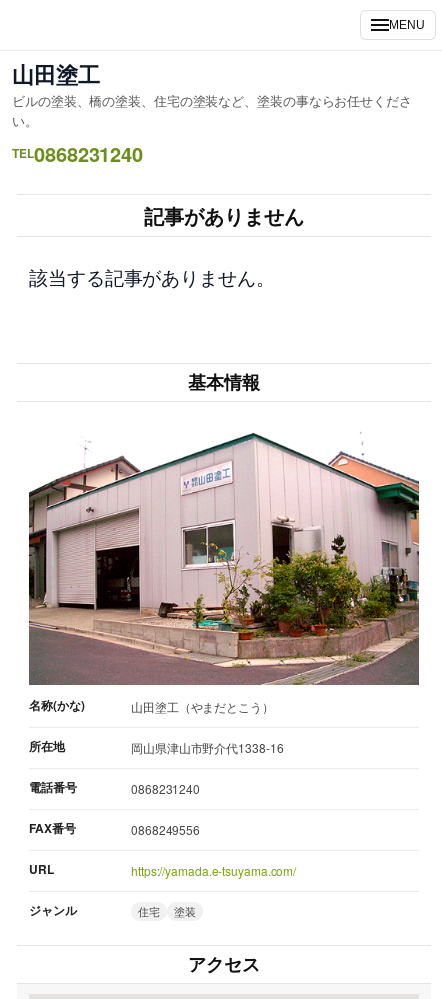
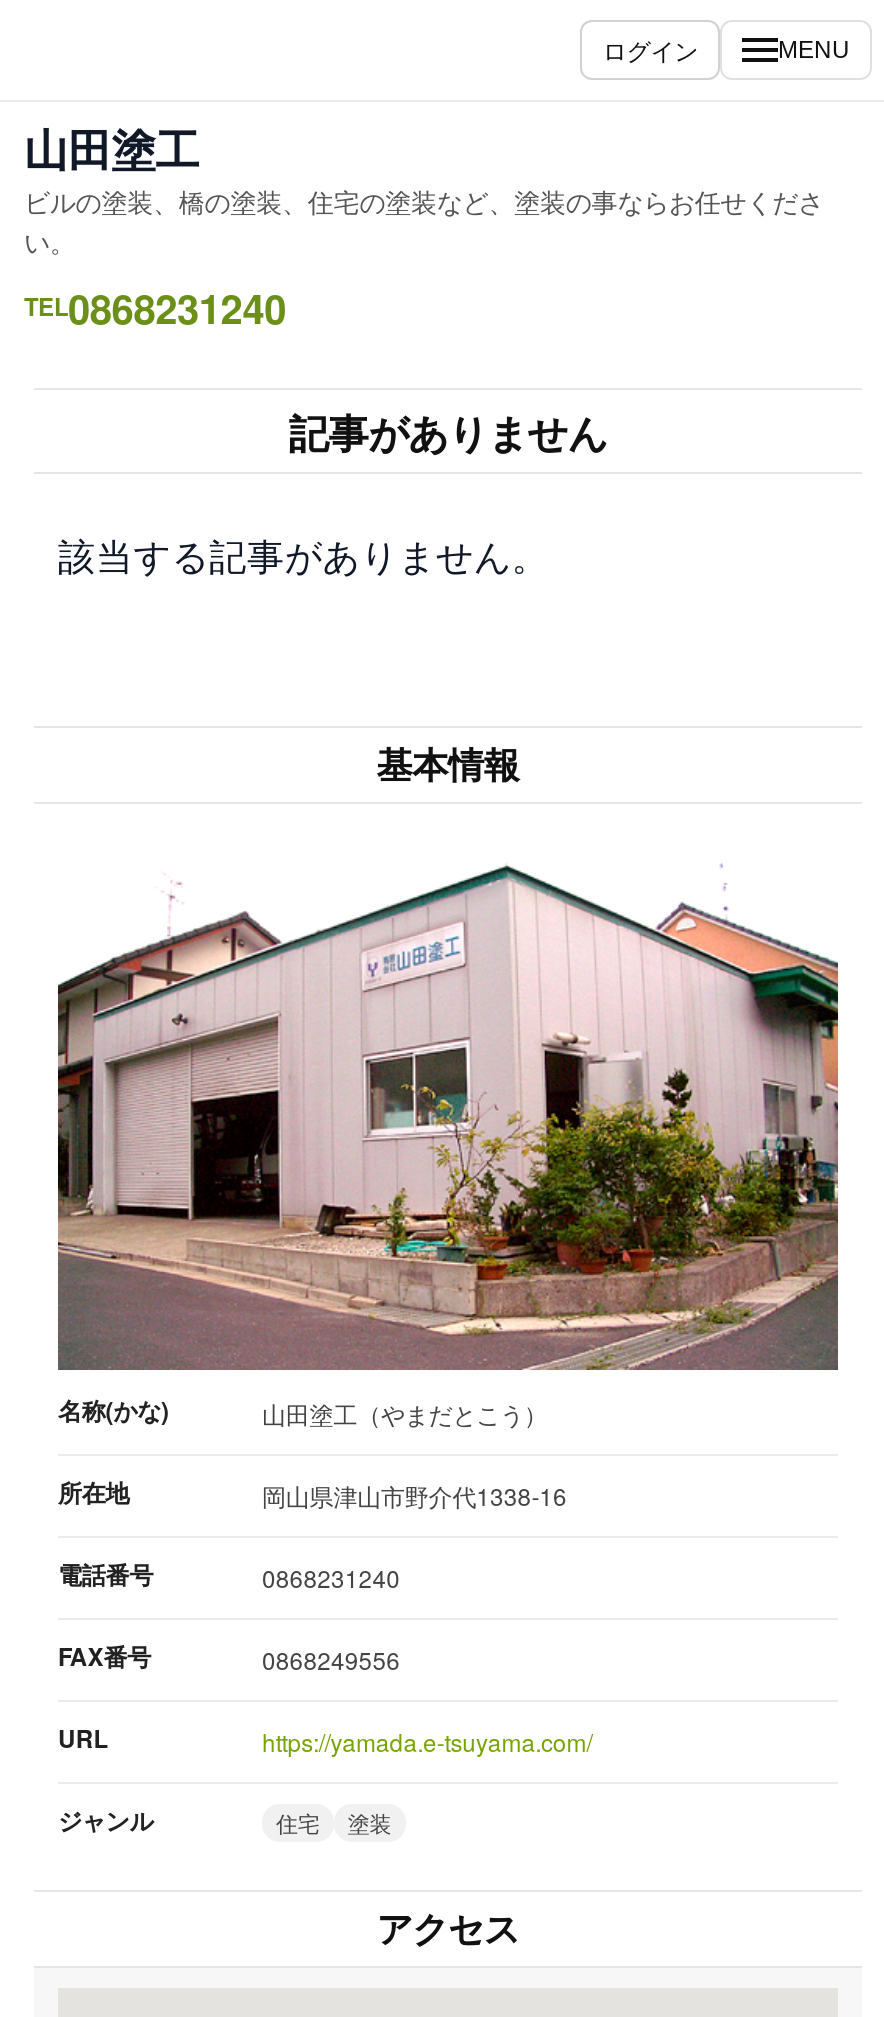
none -> [603,32,698,66] ログイン

